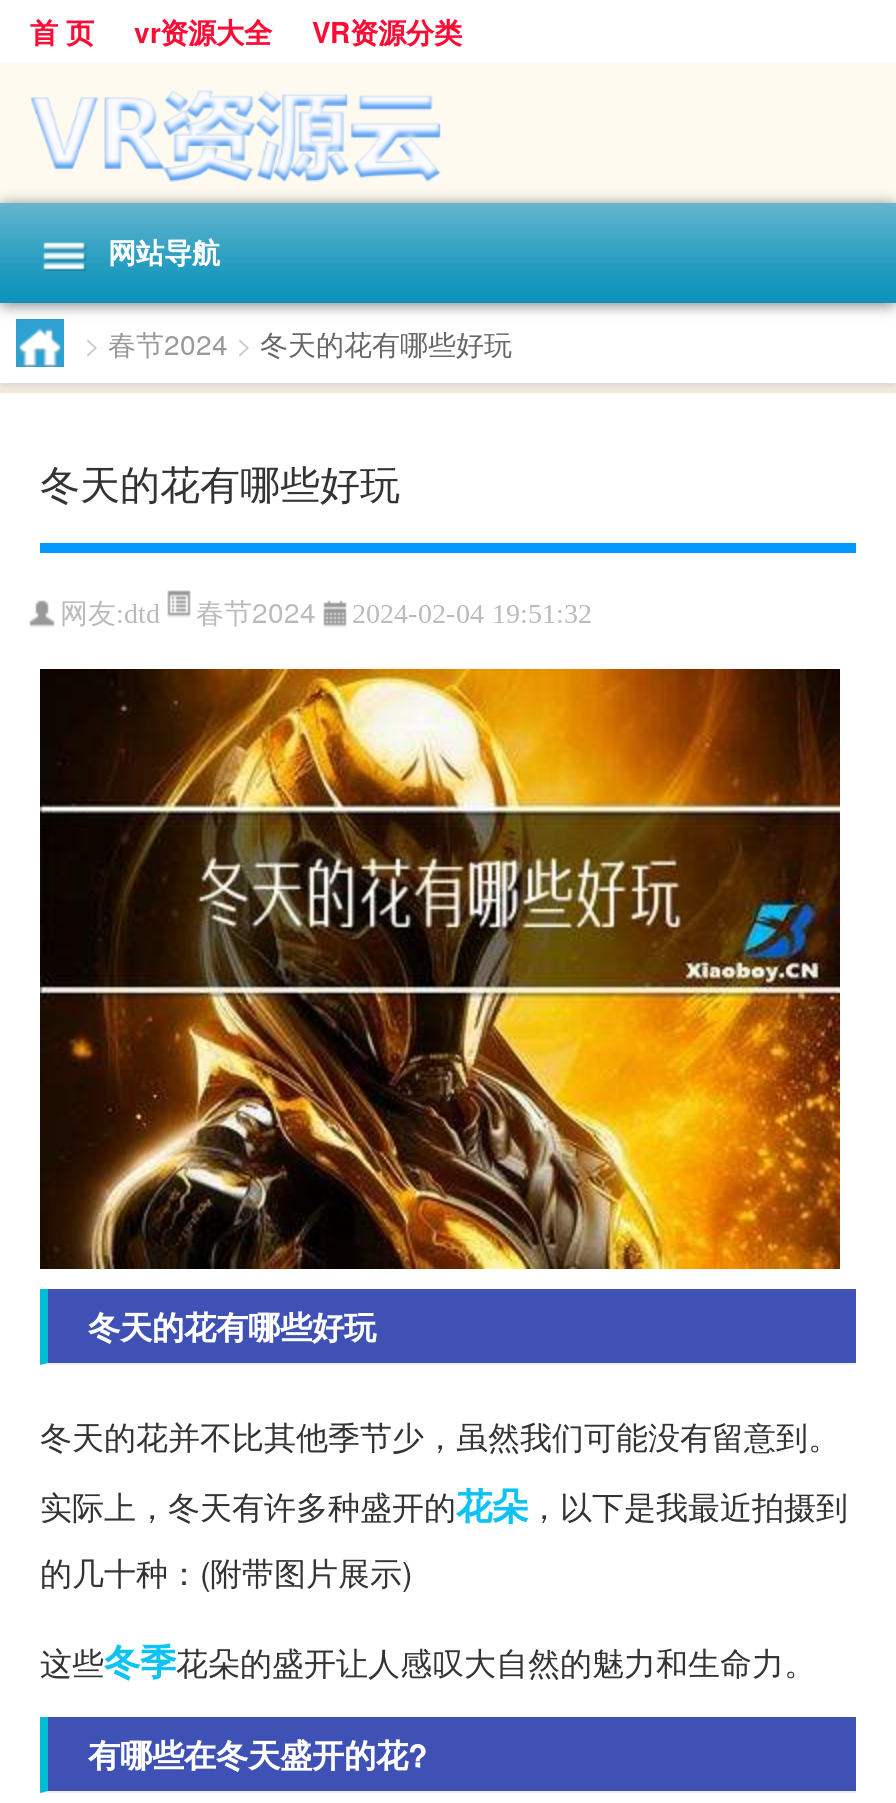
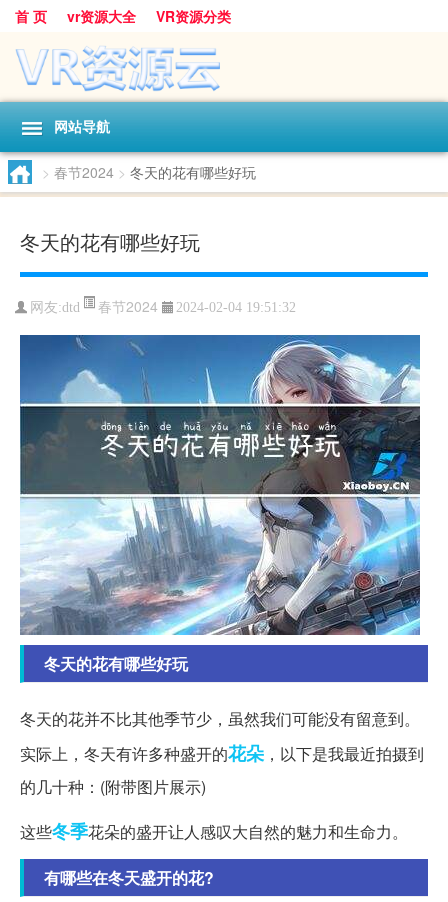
[38,667,842,1271] [image] -> [19,334,421,636] [image]

